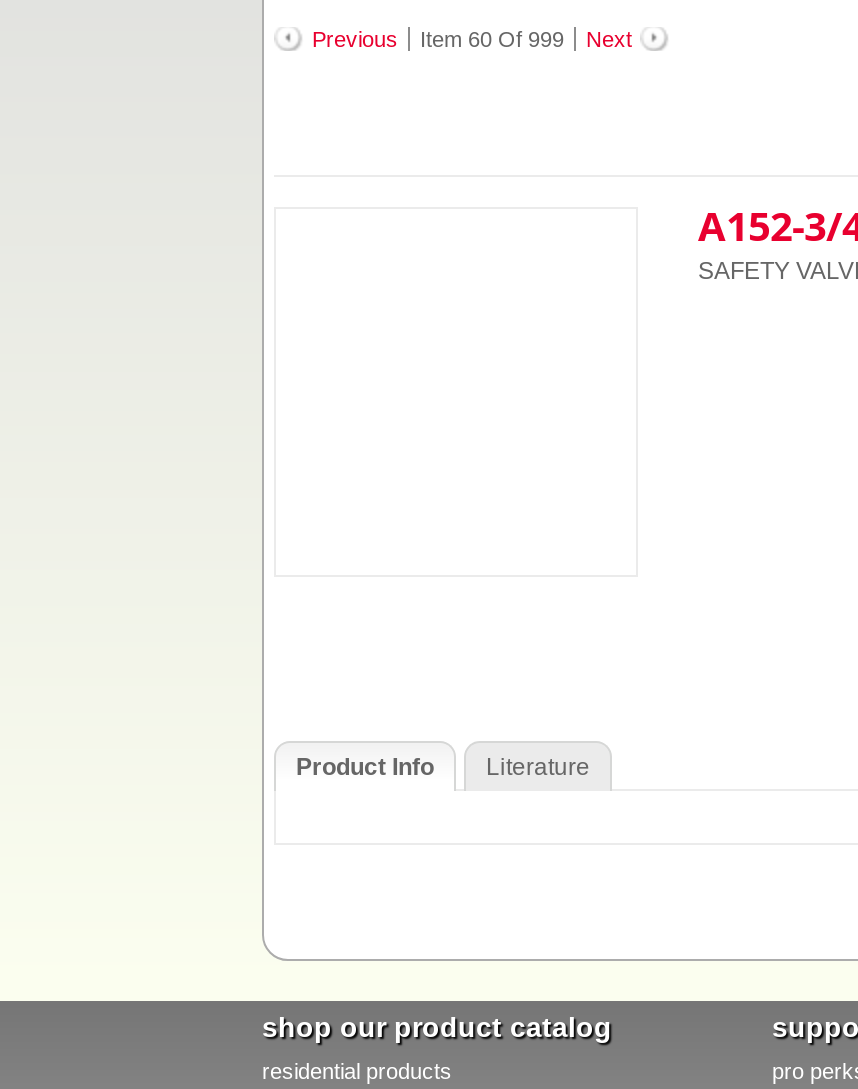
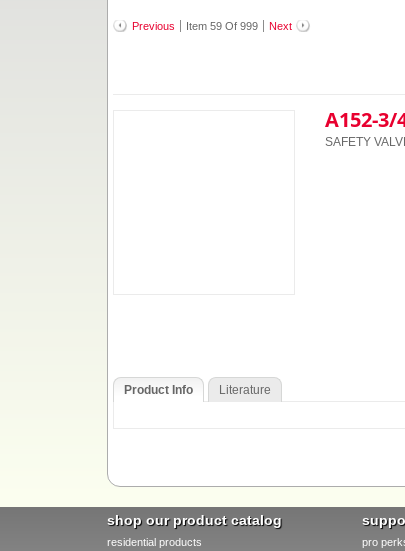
[312,27,632,51] Previous Item 60 Of 999 Next -> [132,20,292,32] Previous Item 59 Of 999 Next

